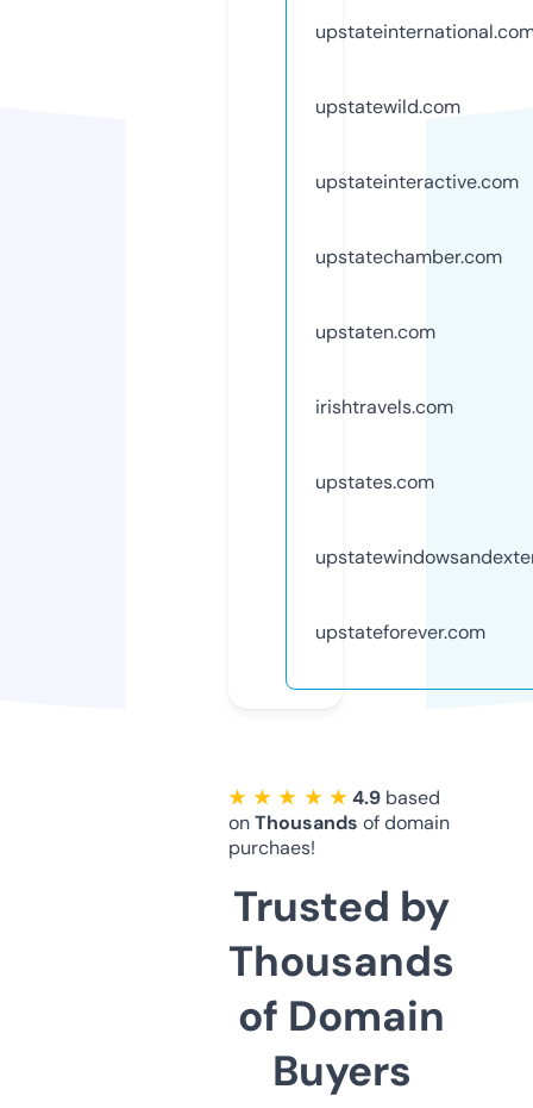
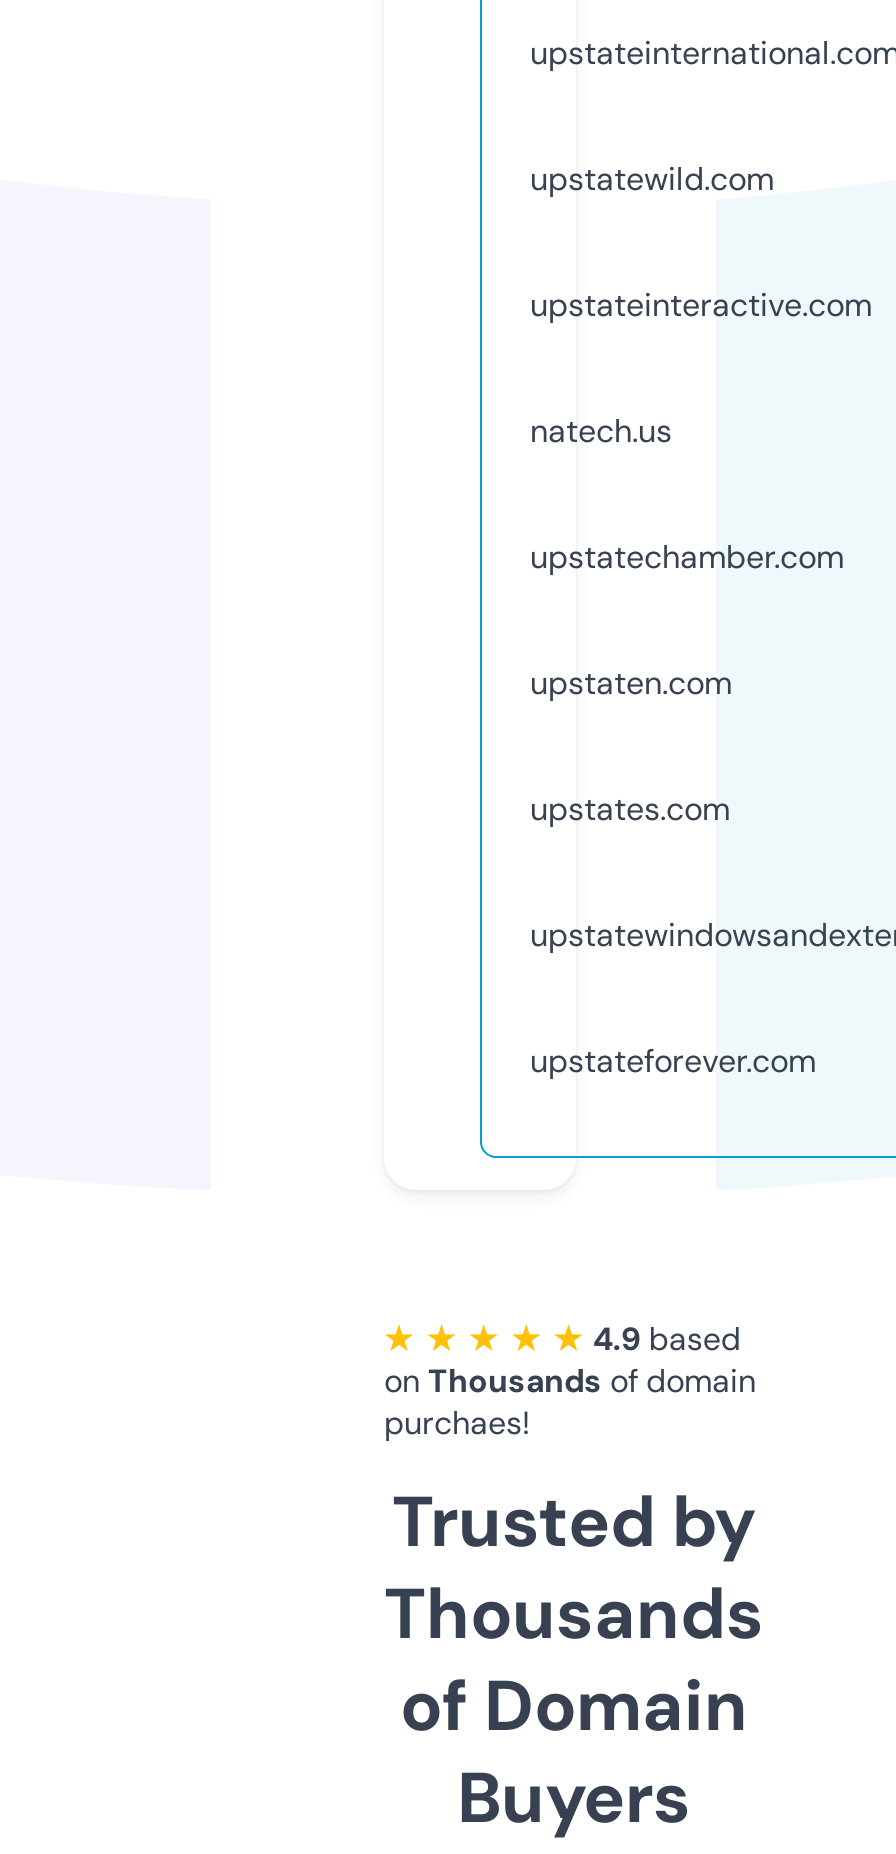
none -> [530,410,672,452] natech.us
moved [315,244,502,344] -> [530,536,844,704]: upstatechamber.com | upstaten.com
[315,394,453,419] irishtravels.com -> none

